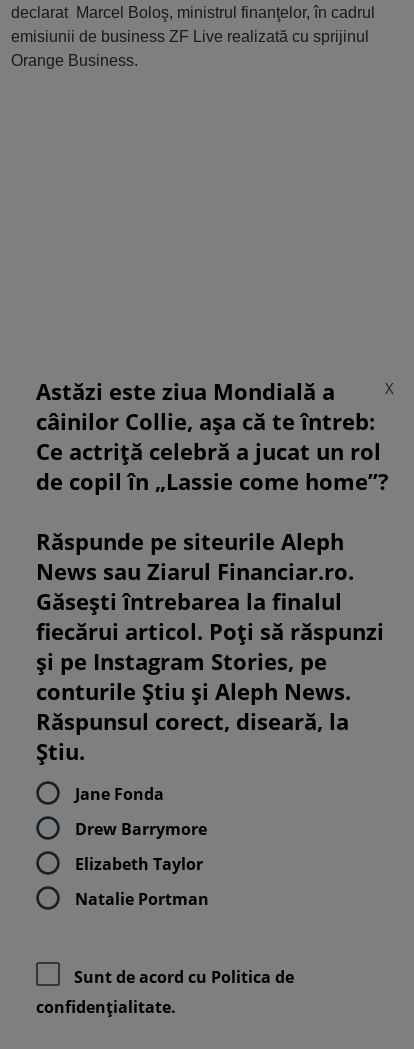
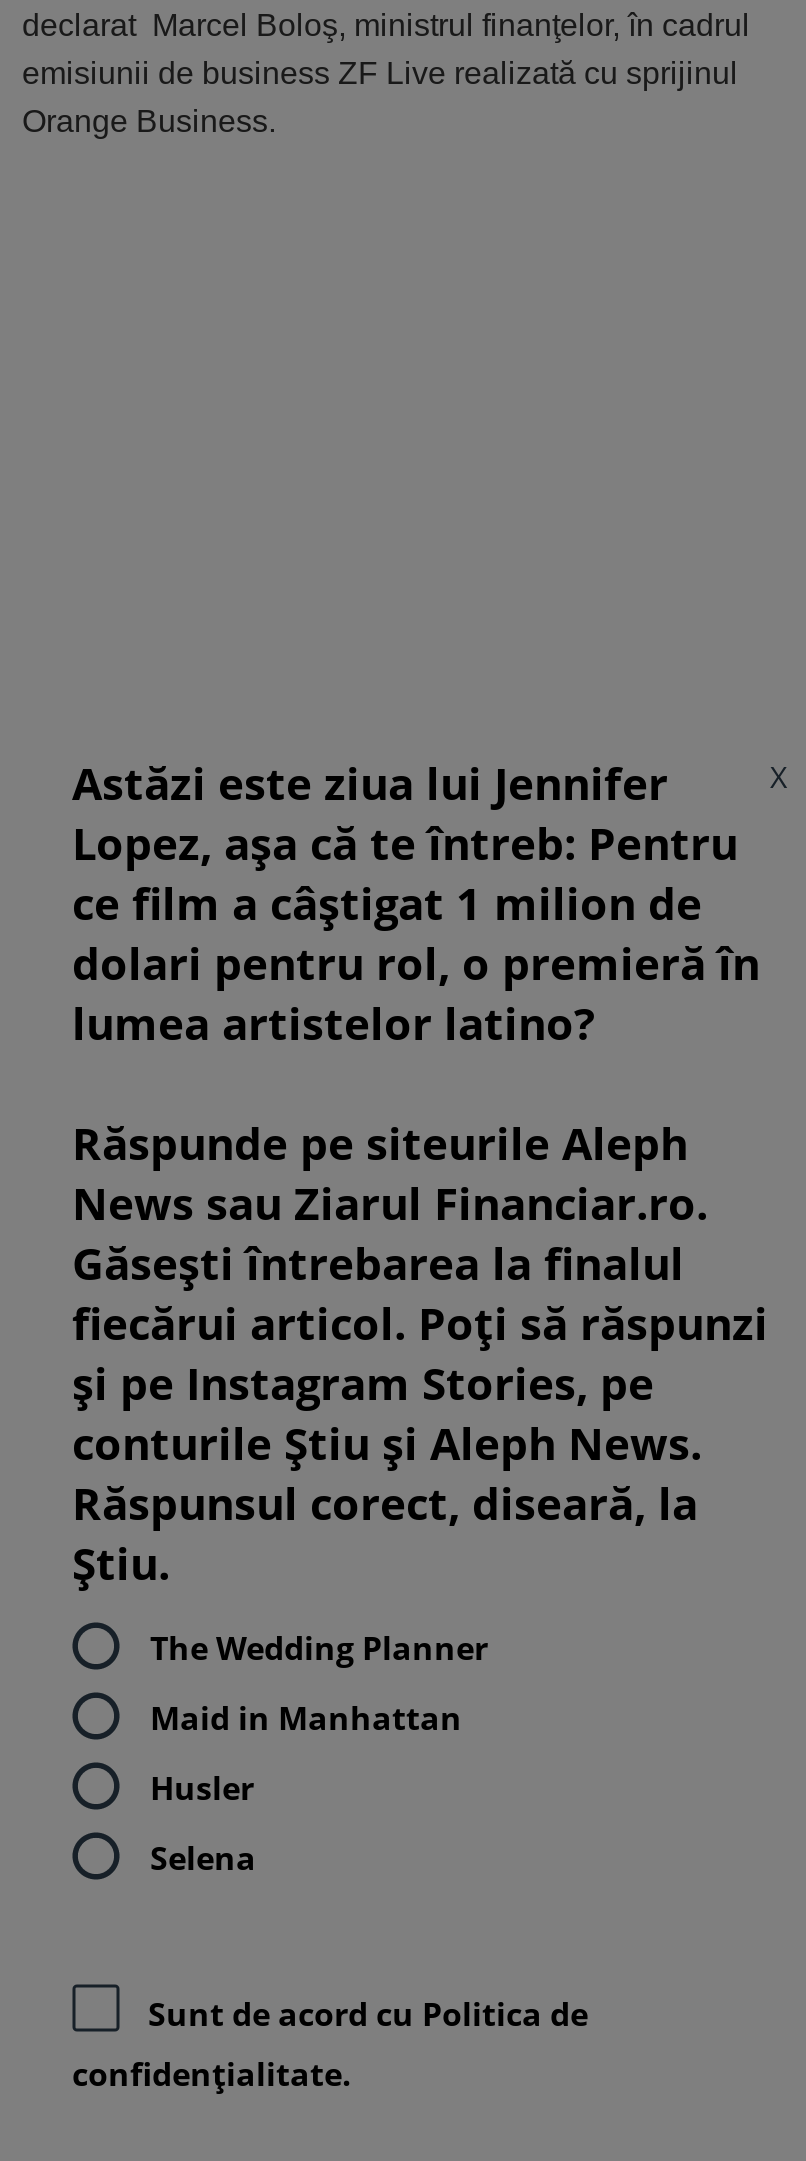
[36,376,389,496] Astăzi este ziua Mondială a | câinilor Collie, așa că te întreb: | Ce actriță celebră a jucat un rol | de copil în „Lassie come home”? -> [72,752,760,1052] Astăzi este ziua lui Jennifer | Lopez, așa că te întreb: Pentru | ce film a câștigat 1 milion de | dolari pentru rol, o premieră în | lumea artistelor latino?
[75,782,164,804] Jane Fonda -> [150,1625,488,1669] The Wedding Planner
[75,817,207,839] Drew Barrymore -> [150,1695,462,1739] Maid in Manhattan
[75,852,203,874] Elizabeth Taylor -> [150,1765,254,1809] Husler
[75,887,209,909] Natalie Portman -> [150,1835,256,1879] Selena

